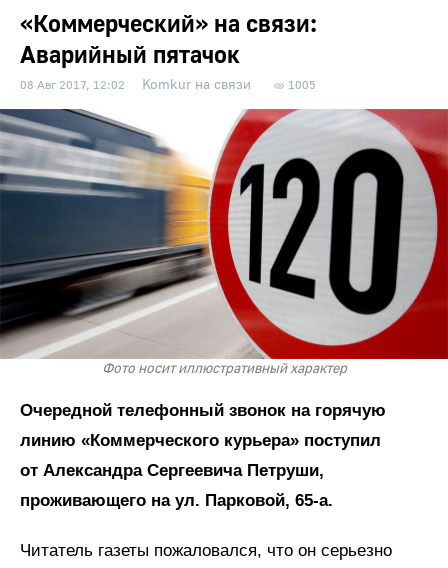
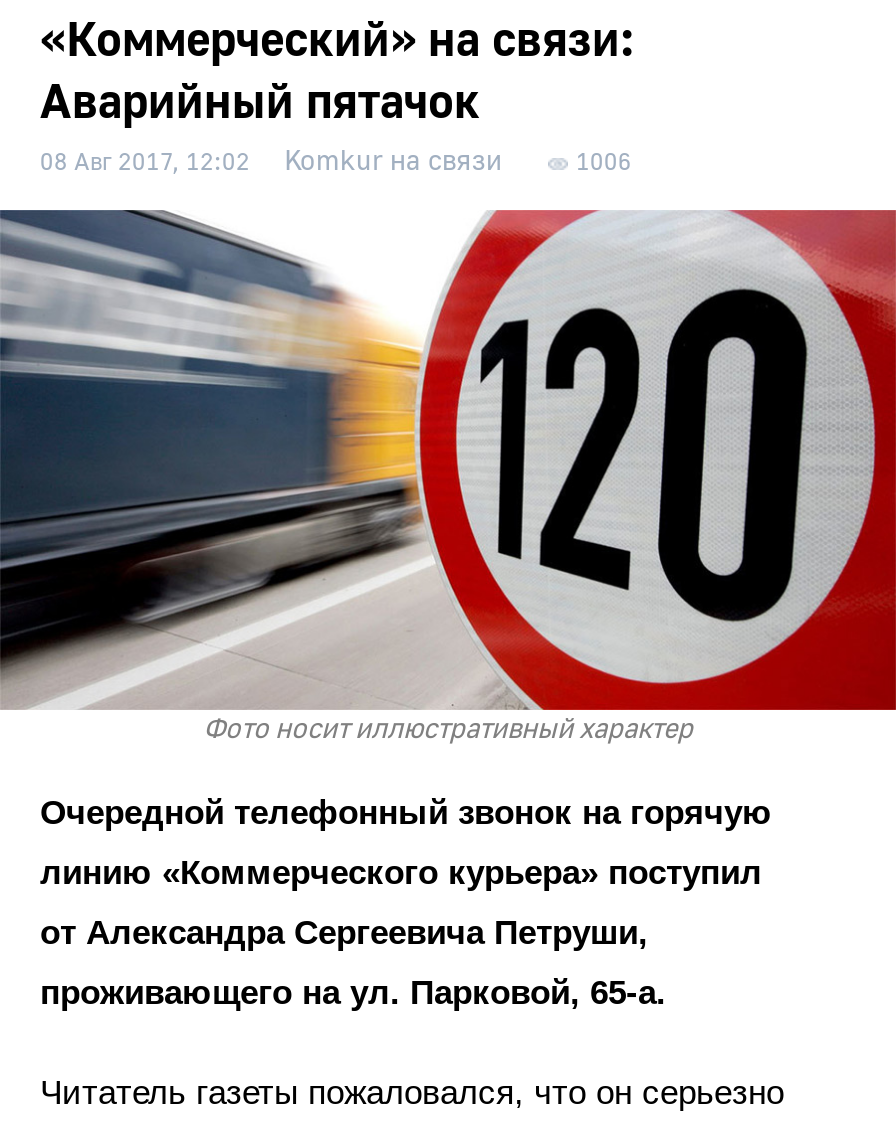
[288,78,316,93] 1005 -> [576,148,632,178] 1006

